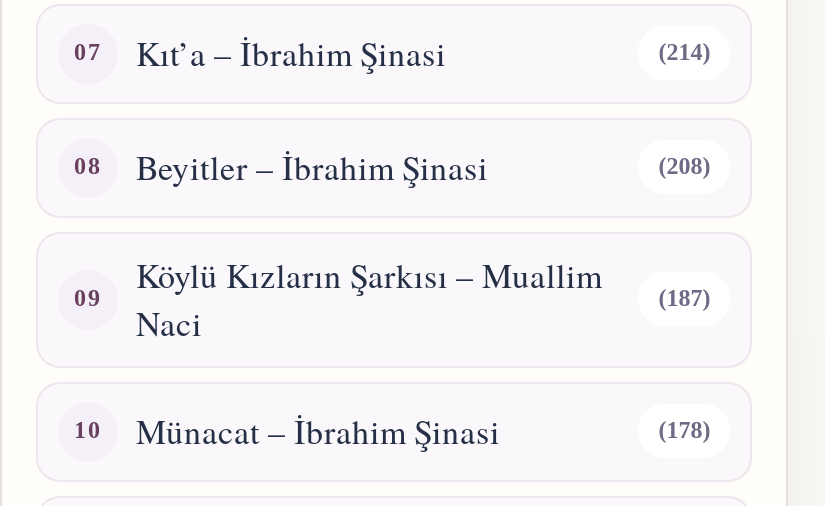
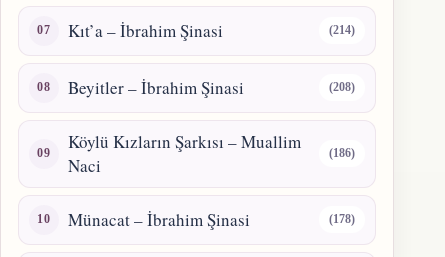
[658,284,710,312] (187) -> [329,146,355,160] (186)

